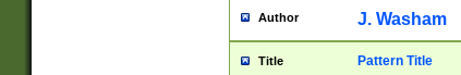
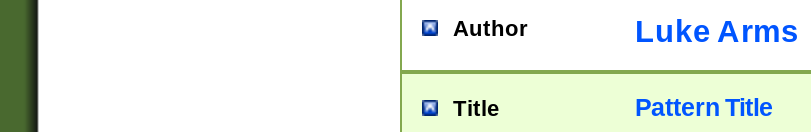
[357,10,446,28] J. Washam -> [635,14,799,48] Luke Arms

